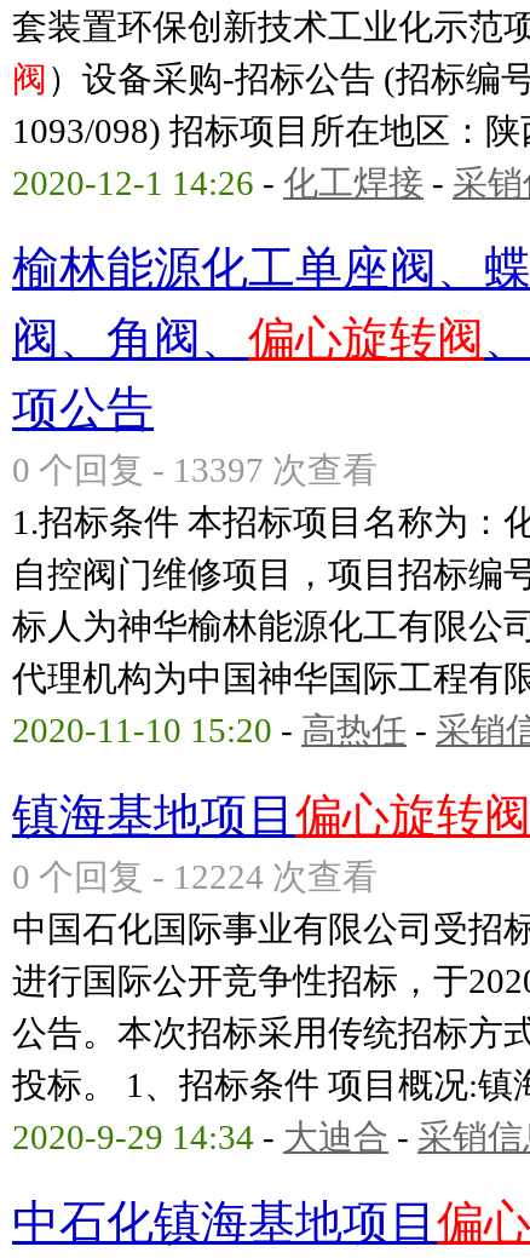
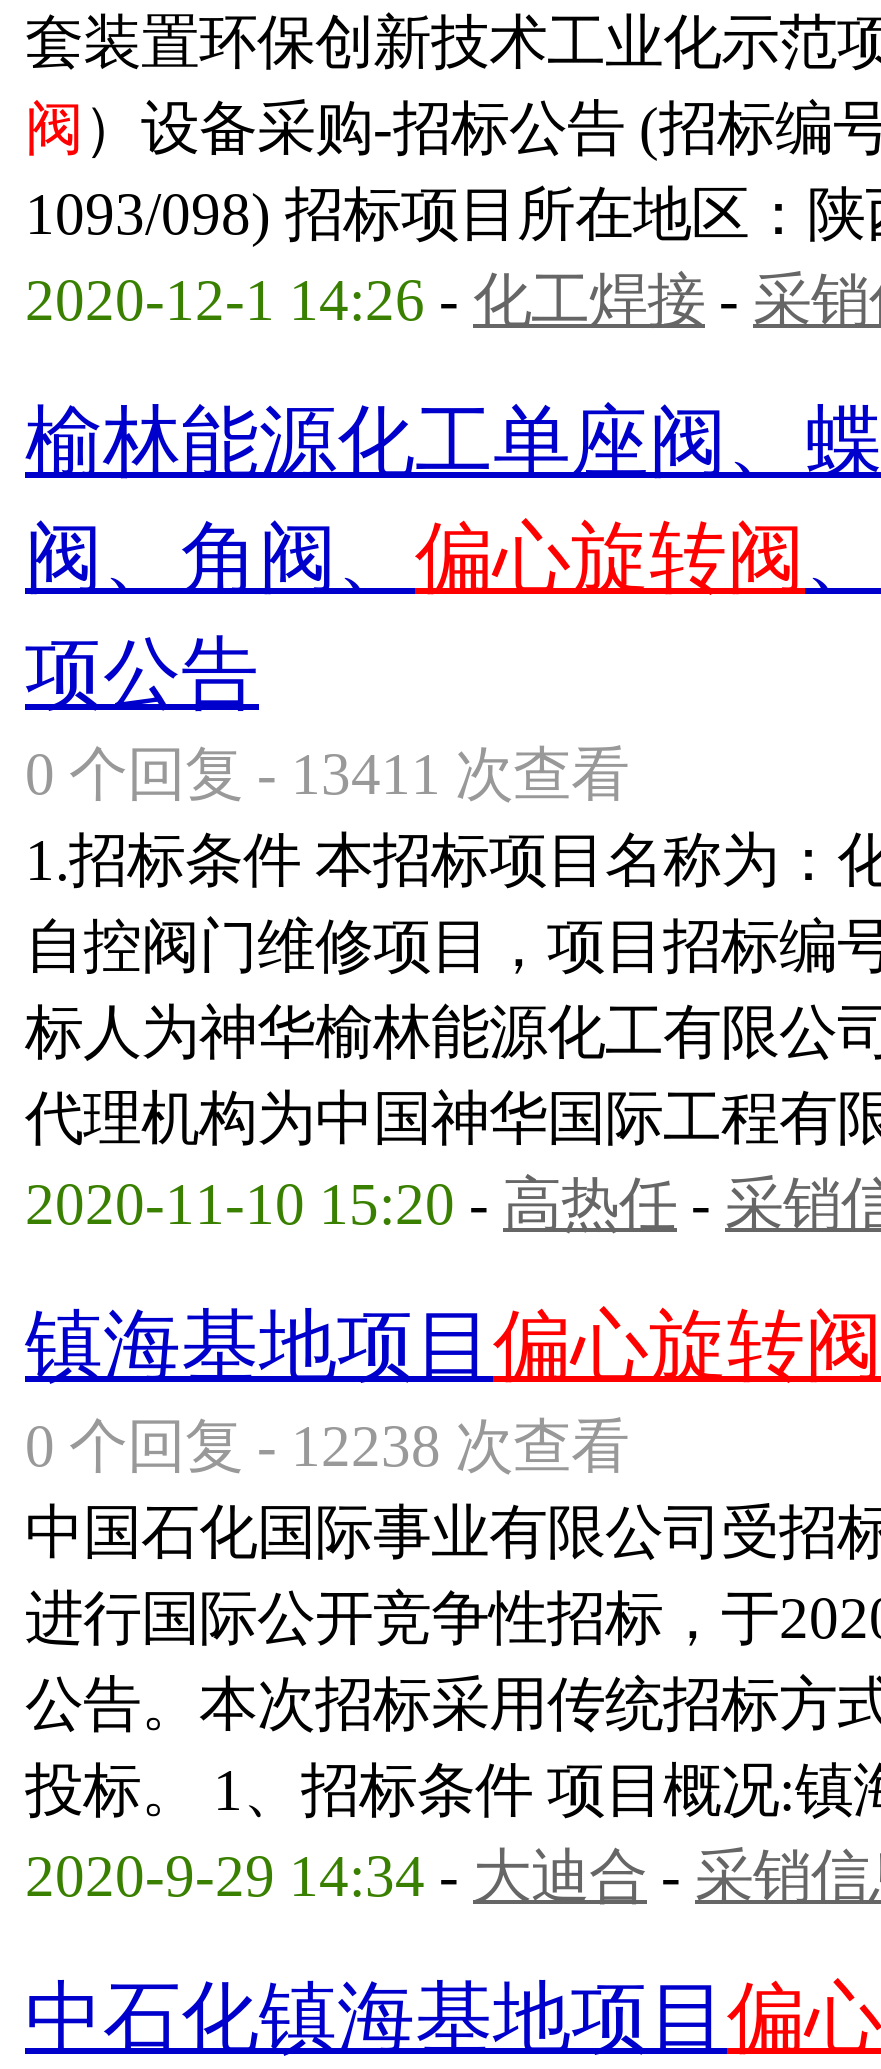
[12,450,378,489] 0 个回复 - 13397 次查看 -> [25,742,629,806] 0 个回复 - 13411 次查看
[12,857,378,896] 0 个回复 - 12224 次查看 -> [25,1414,629,1478] 0 个回复 - 12238 次查看

